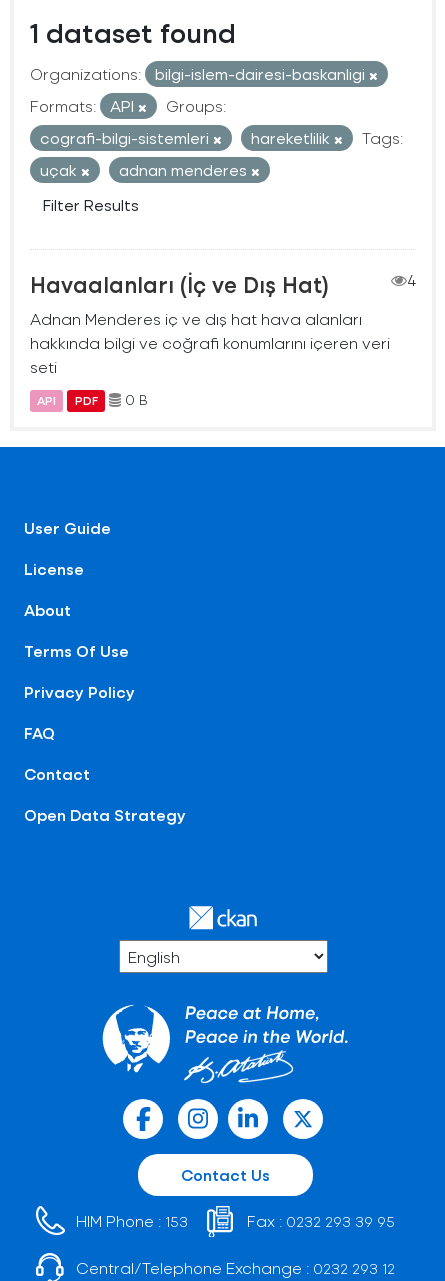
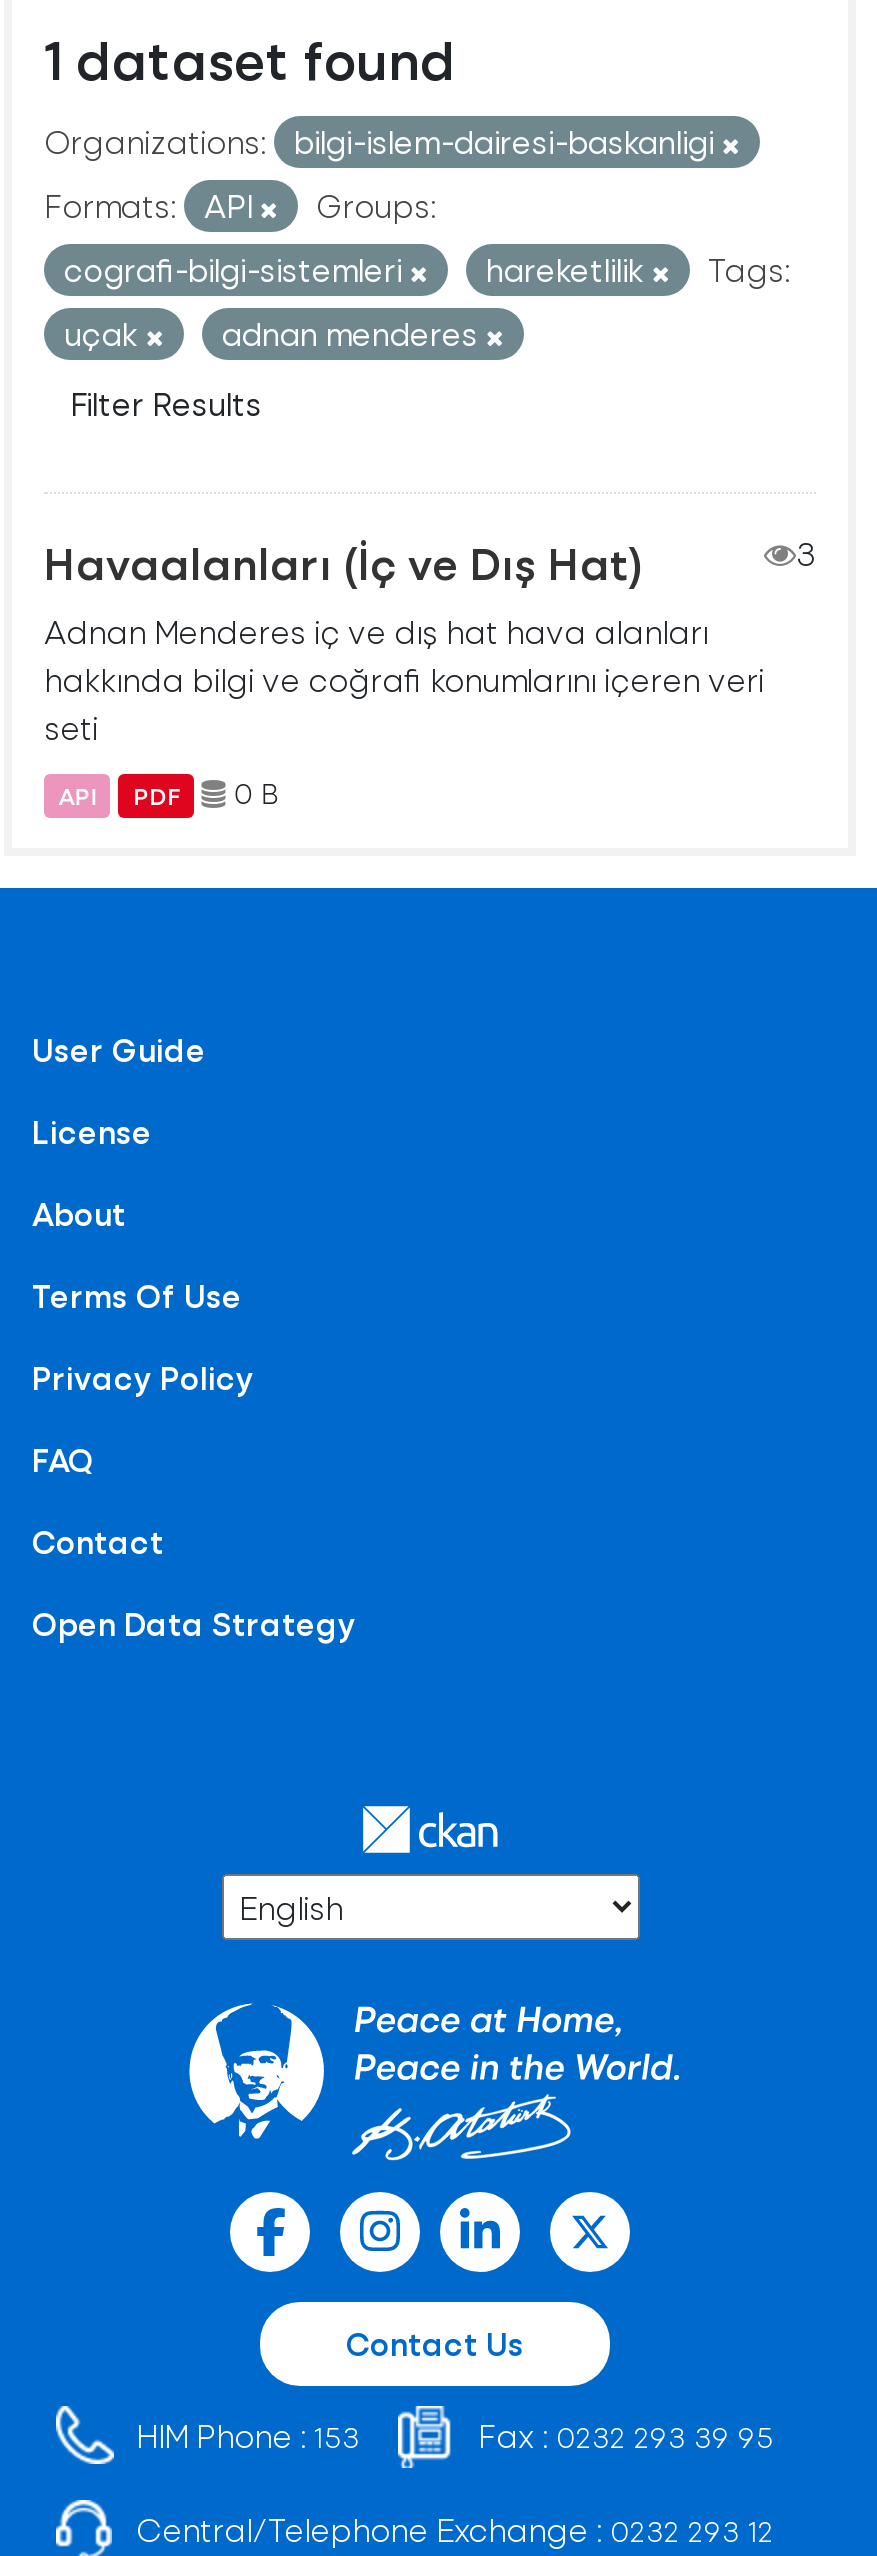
[407,269,416,290] 4 -> [796,533,816,575] 3

